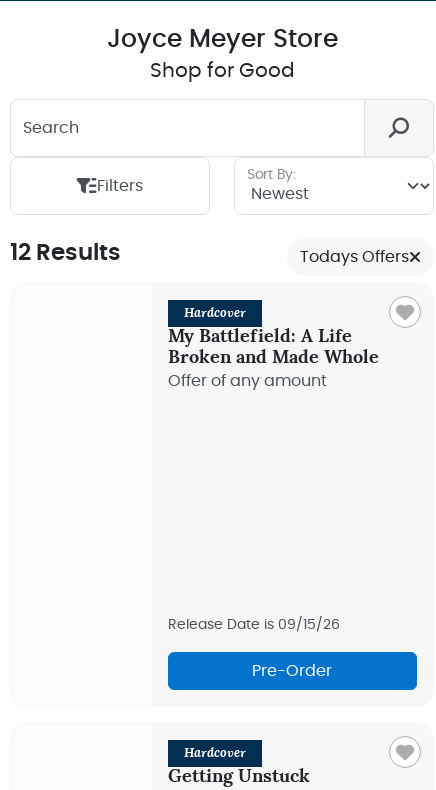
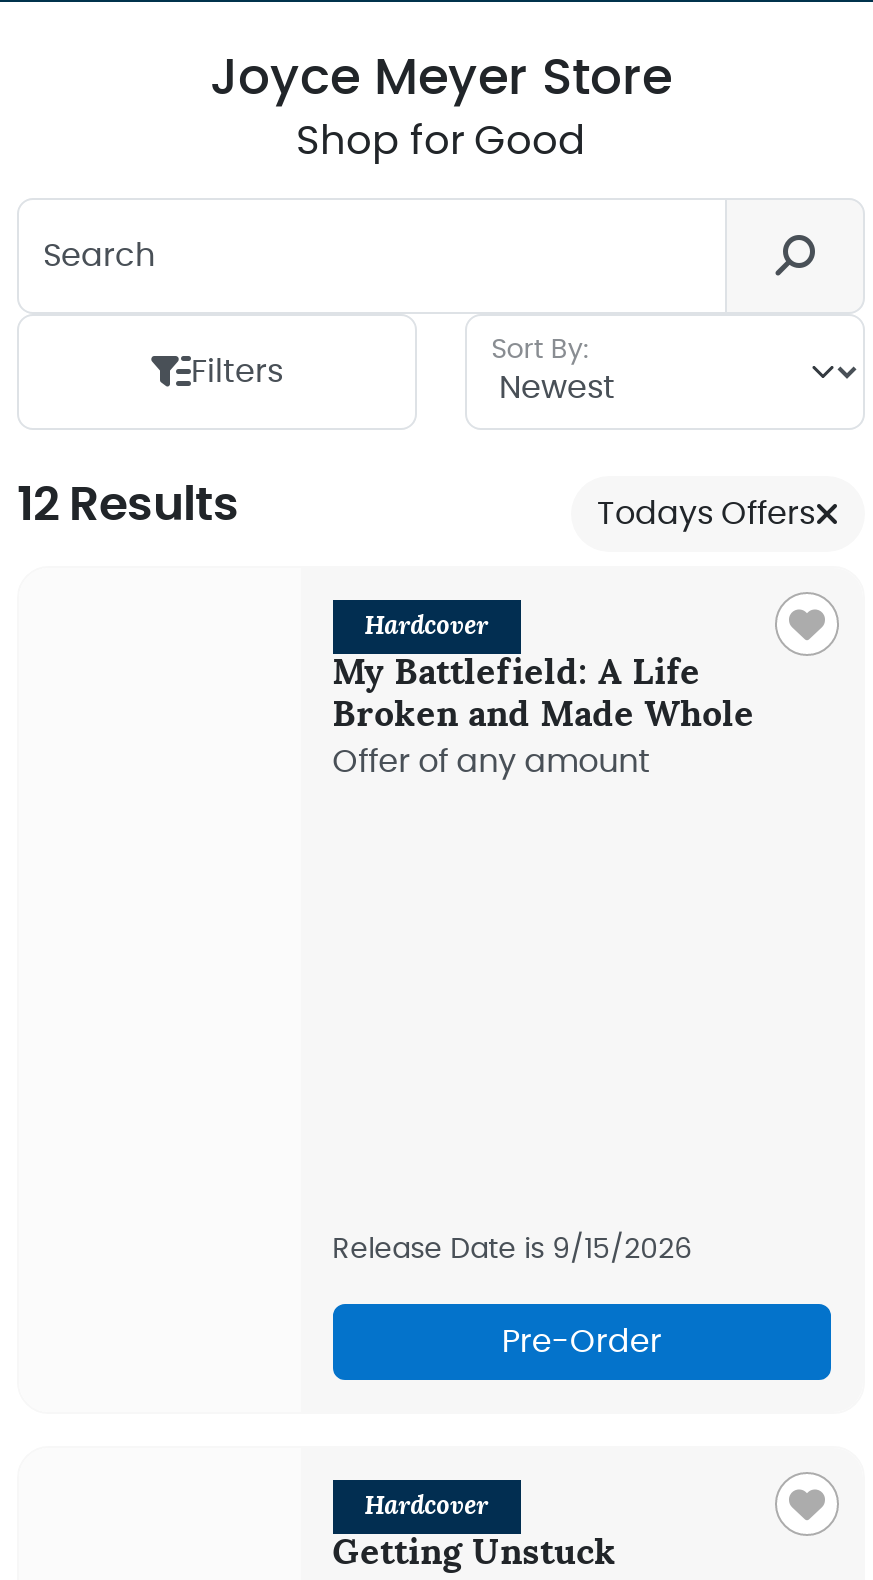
[168,618,340,632] Release Date is 09/15/26 -> [332,1236,692,1264] Release Date is 9/15/2026

